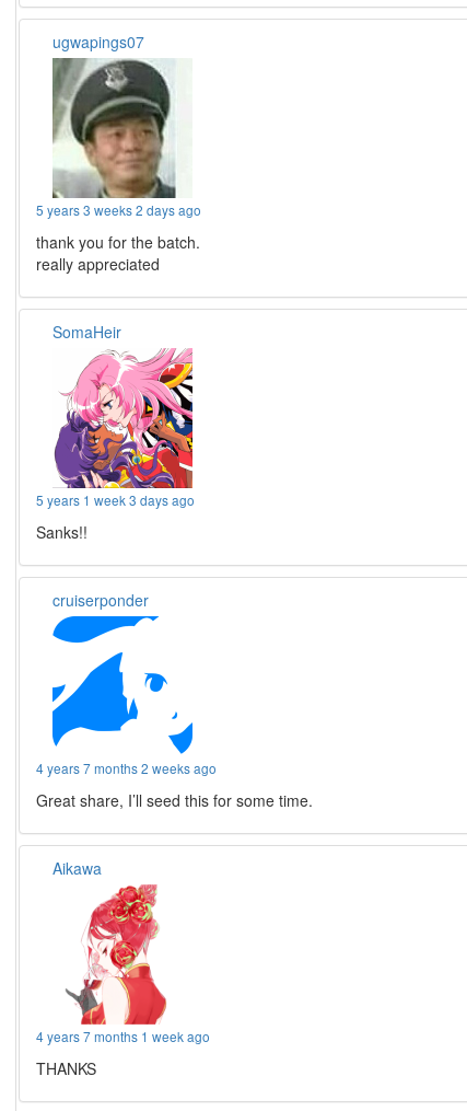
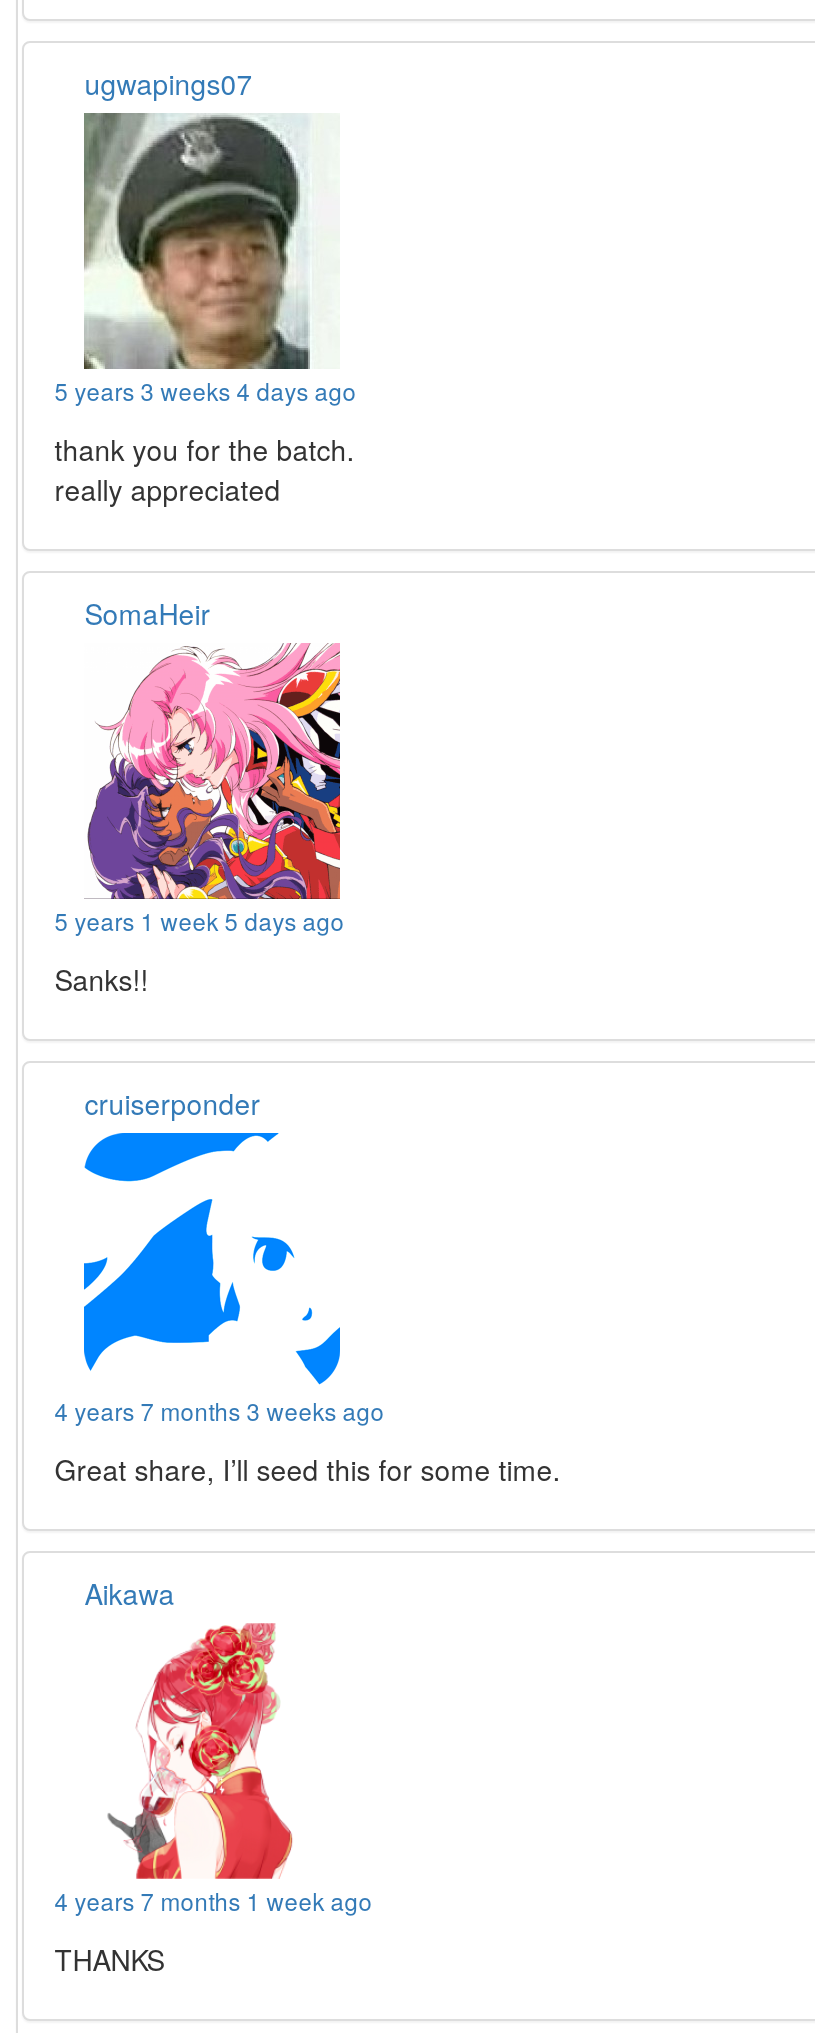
[36,200,201,219] 5 years 3 weeks 2 days ago -> [54,372,356,406] 5 years 3 weeks 4 days ago
[36,490,195,509] 5 years 1 week 3 days ago -> [54,902,344,936] 5 years 1 week 5 days ago
[36,758,217,777] 4 years 7 months 2 weeks ago -> [54,1392,384,1426] 4 years 7 months 3 weeks ago

